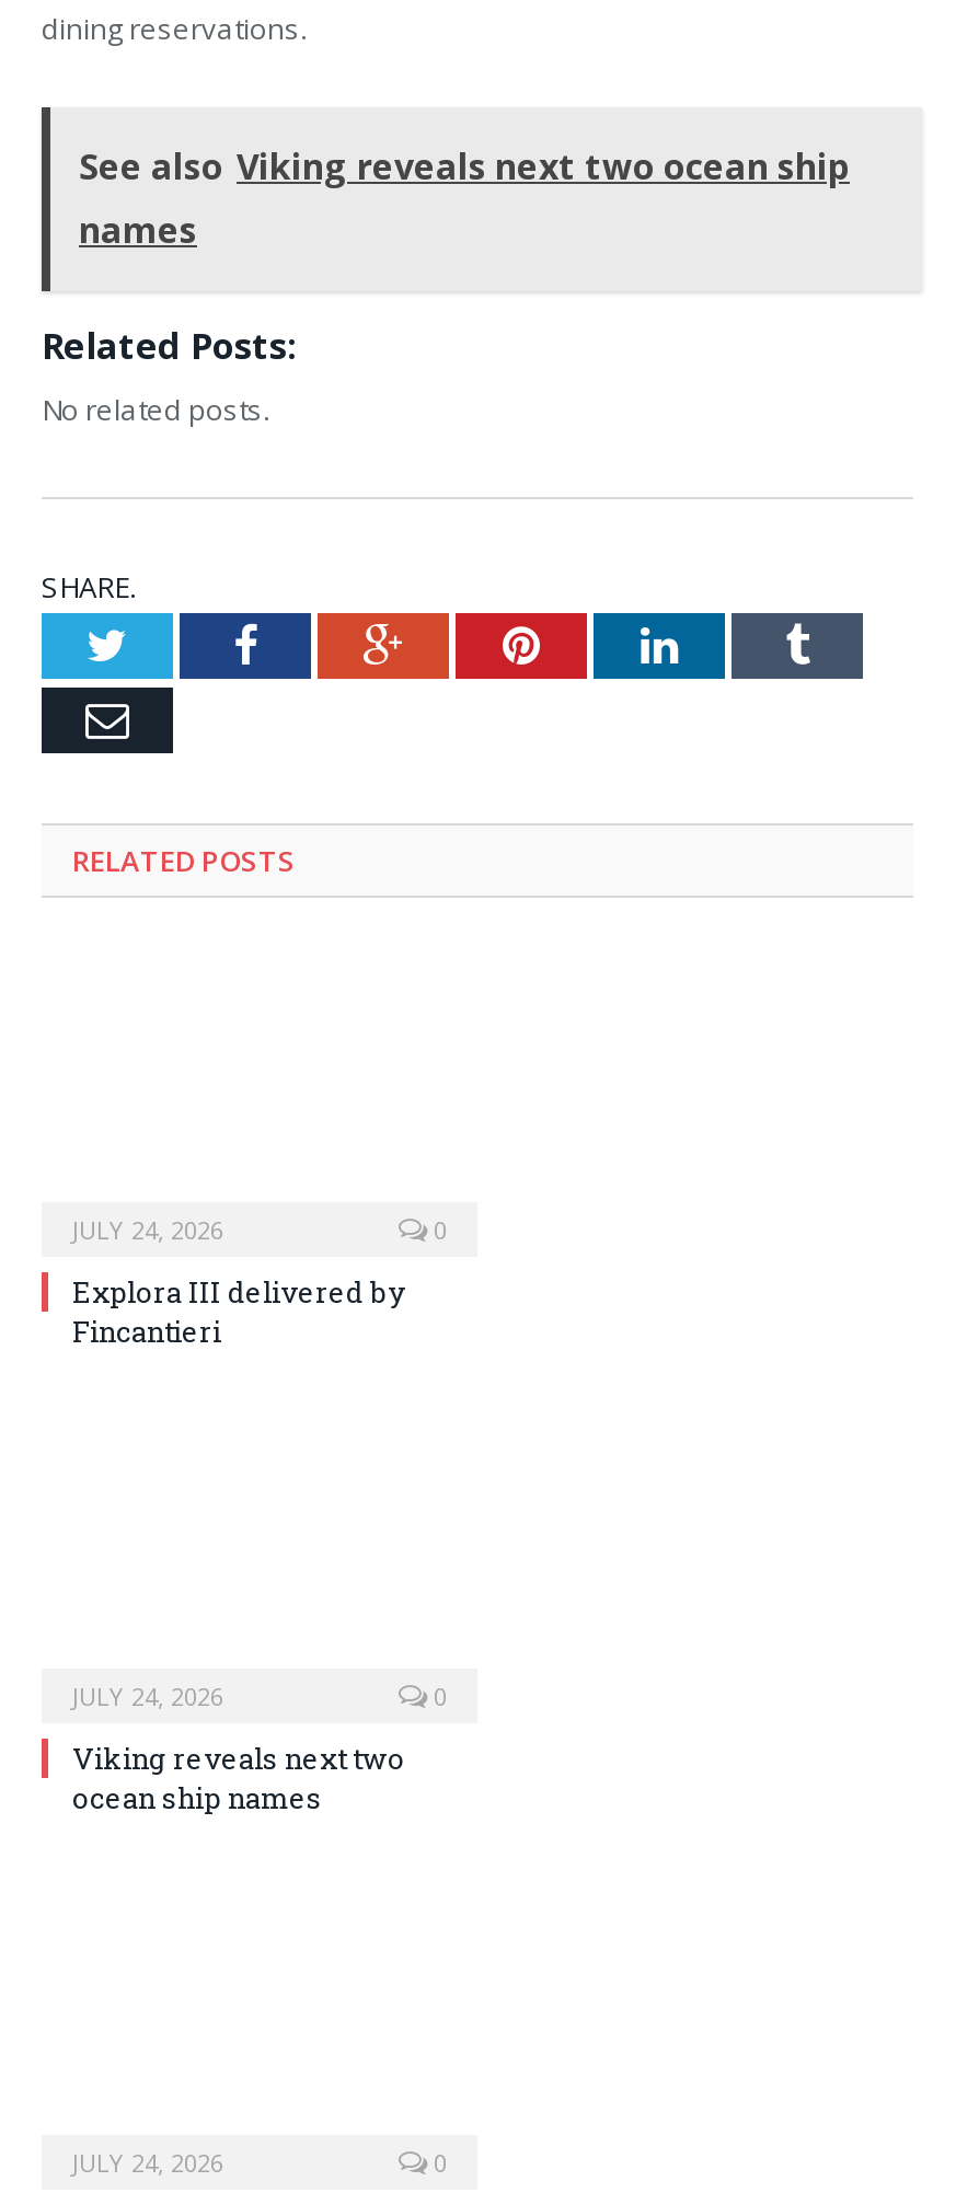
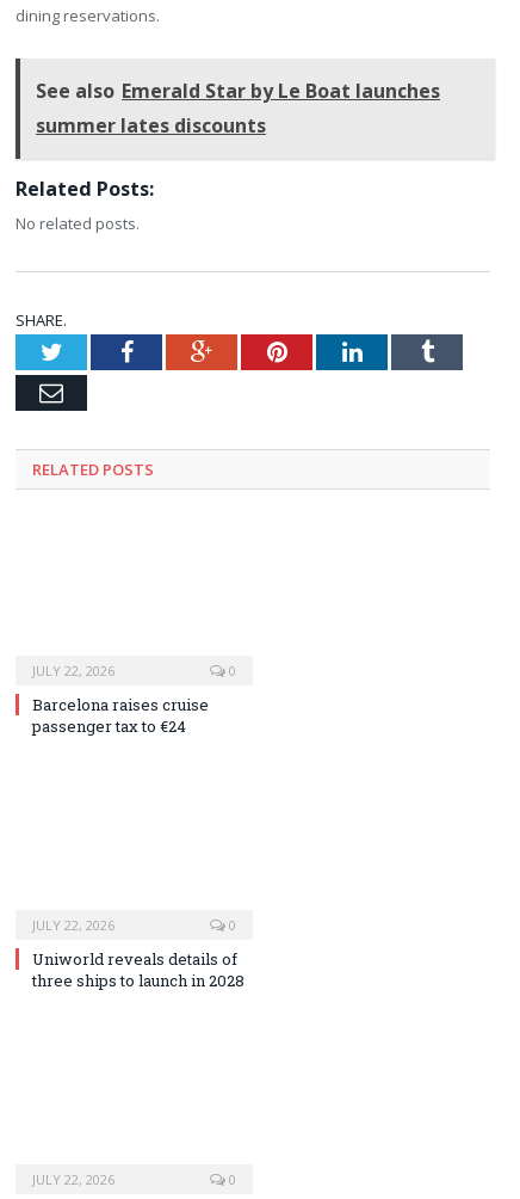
[79,143,850,255] See also Viking reveals next two ocean ship | names -> [36,78,440,139] See also Emerald Star by Le Boat launches | summer lates discounts
[72,1212,223,1245] JULY 24, 2026 -> [32,661,114,679] JULY 22, 2026
[72,1271,405,1350] Explora III delivered by | Fincantieri -> [32,693,209,736] Barcelona raises cruise | passenger tax to €24
[72,1679,223,1712] JULY 24, 2026 -> [32,916,114,934] JULY 22, 2026
[72,1738,405,1817] Viking reveals next two | ocean ship names -> [32,948,244,991] Uniworld reveals details of | three ships to launch in 2028
[72,2146,223,2179] JULY 24, 2026 -> [32,1170,114,1188] JULY 22, 2026

